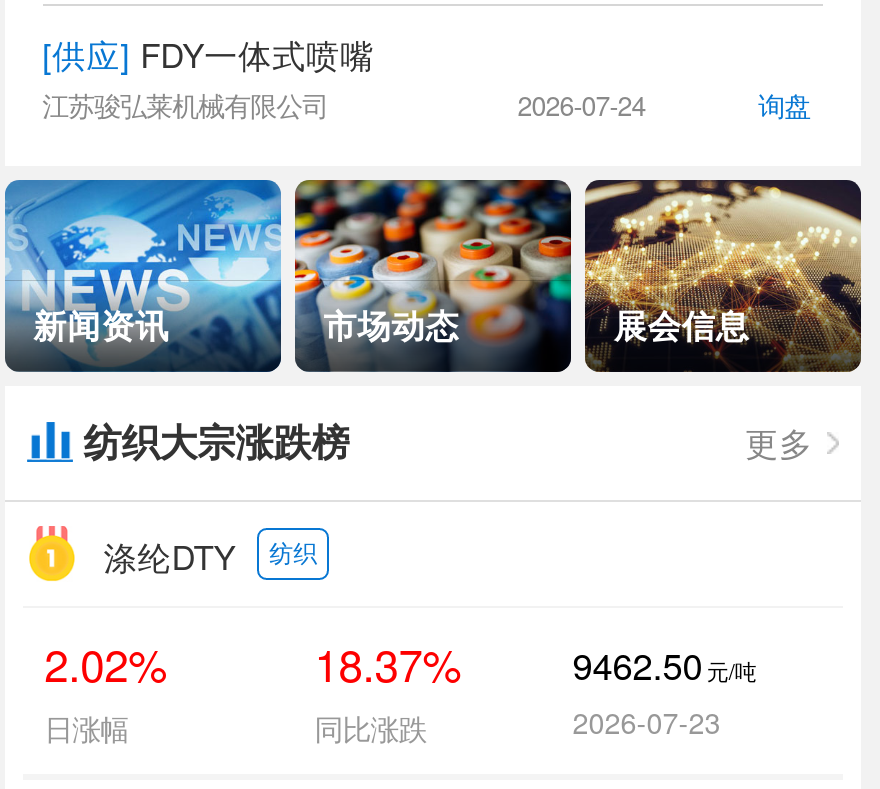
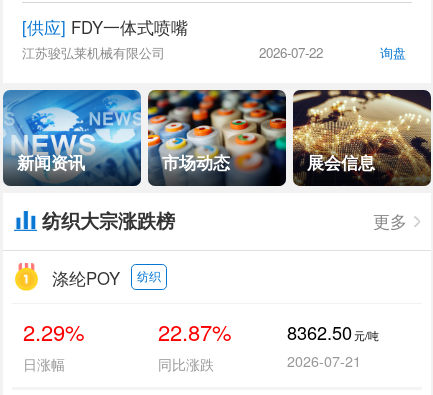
[517,86,645,124] 2026-07-24 -> [259,43,323,62] 2026-07-22
[103,532,235,580] 涤纶DTY -> [52,266,120,290] 涤纶POY
[44,632,168,694] 2.02% -> [23,316,85,347] 2.29%
[315,632,463,694] 18.37% -> [158,316,232,347] 22.87%
[572,637,757,743] 9462.50 元/吨 | 2026-07-23 -> [287,319,379,371] 8362.50 元/吨 | 2026-07-21

